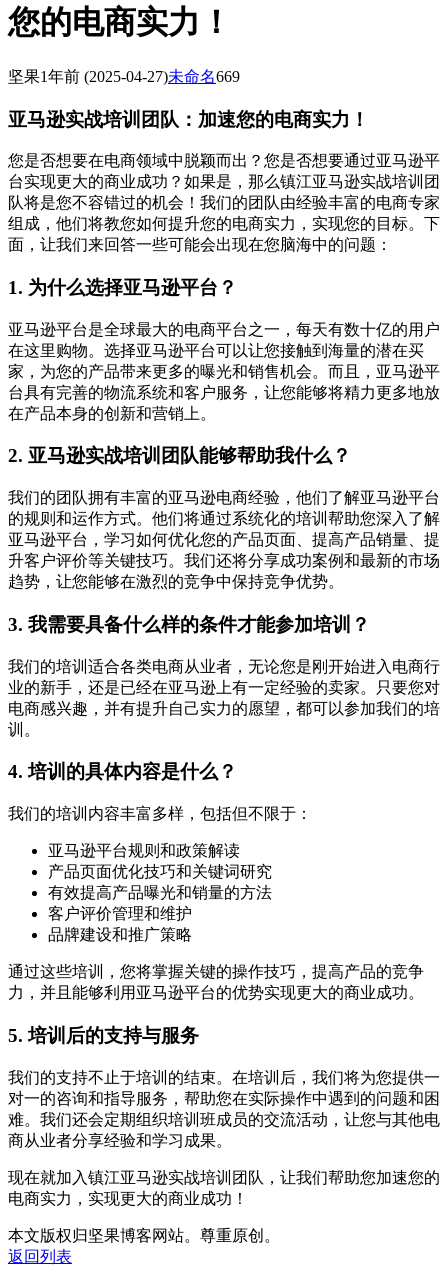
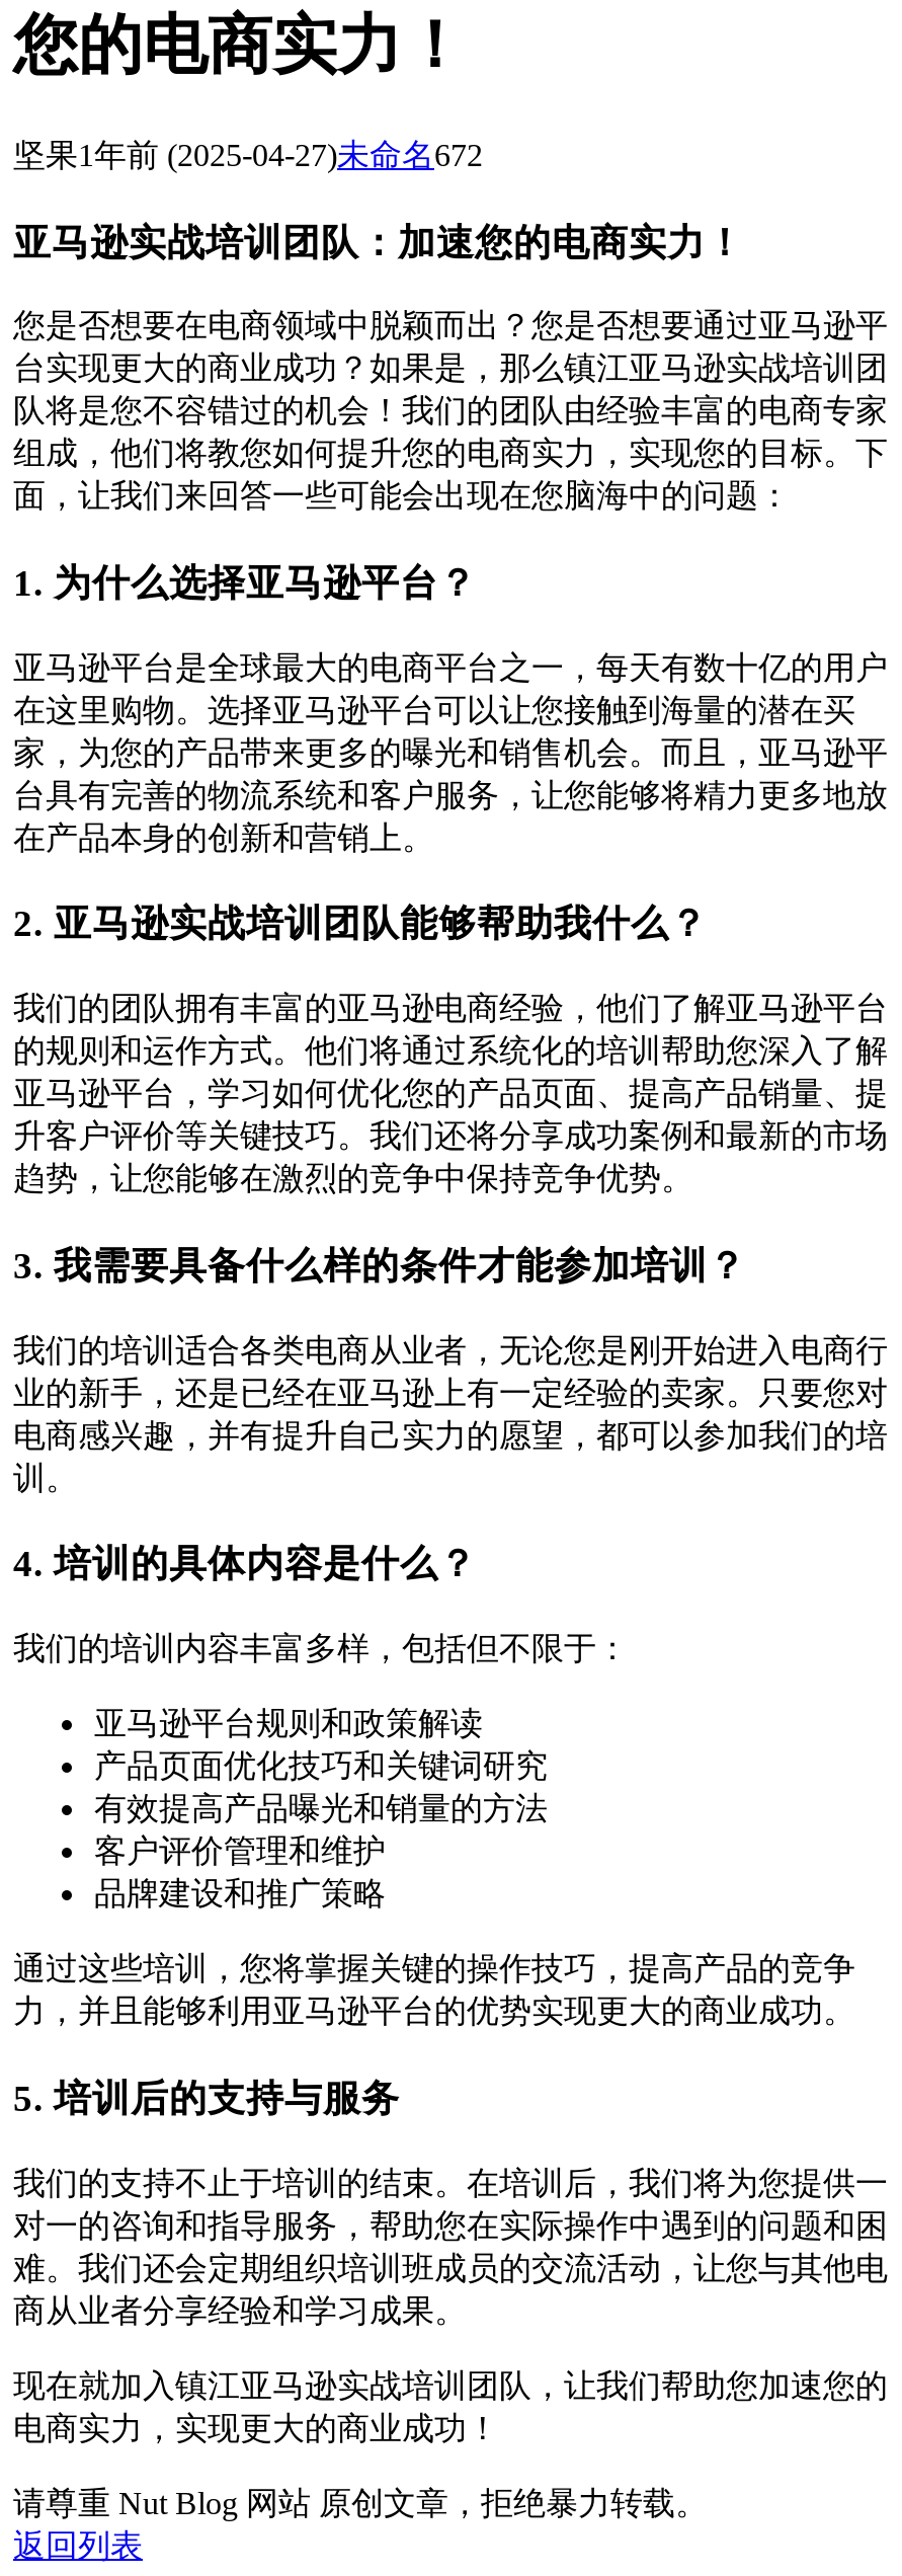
[8,68,240,85] 坚果1年前(2025-04-27)未命名669 -> [13,138,483,172] 坚果1年前(2025-04-27)未命名672
[8,1226,280,1243] 本文版权归坚果博客网站。尊重原创。 -> [13,2485,708,2519] 请尊重 Nut Blog 网站 原创文章，拒绝暴力转载。

